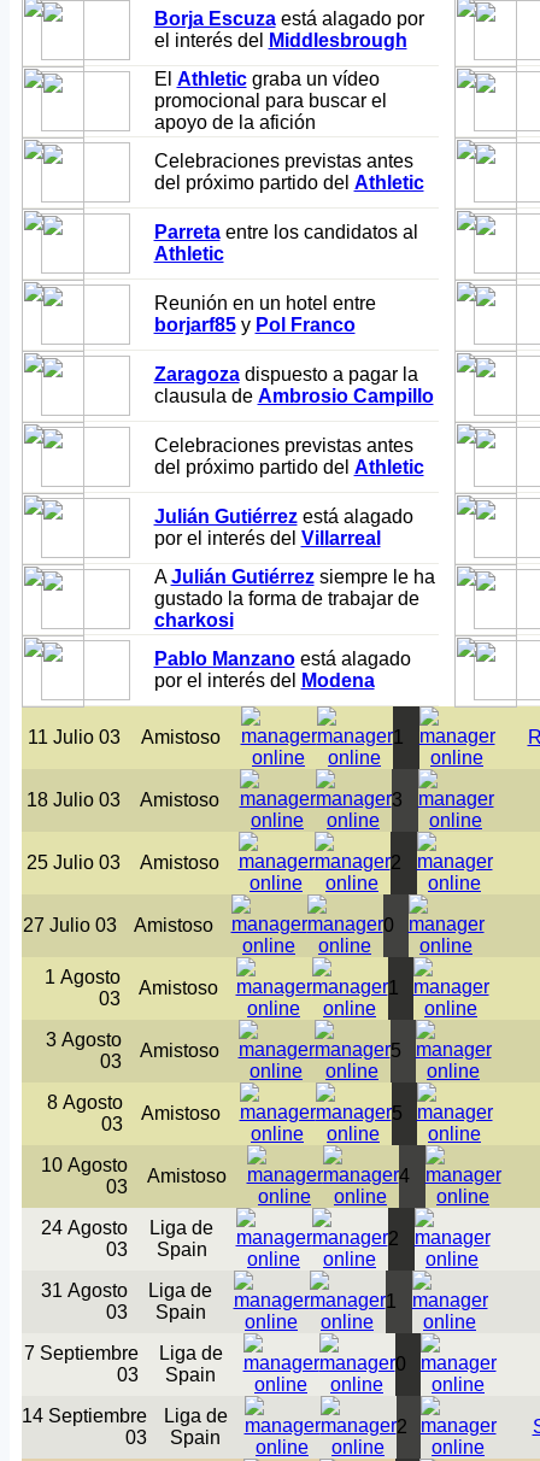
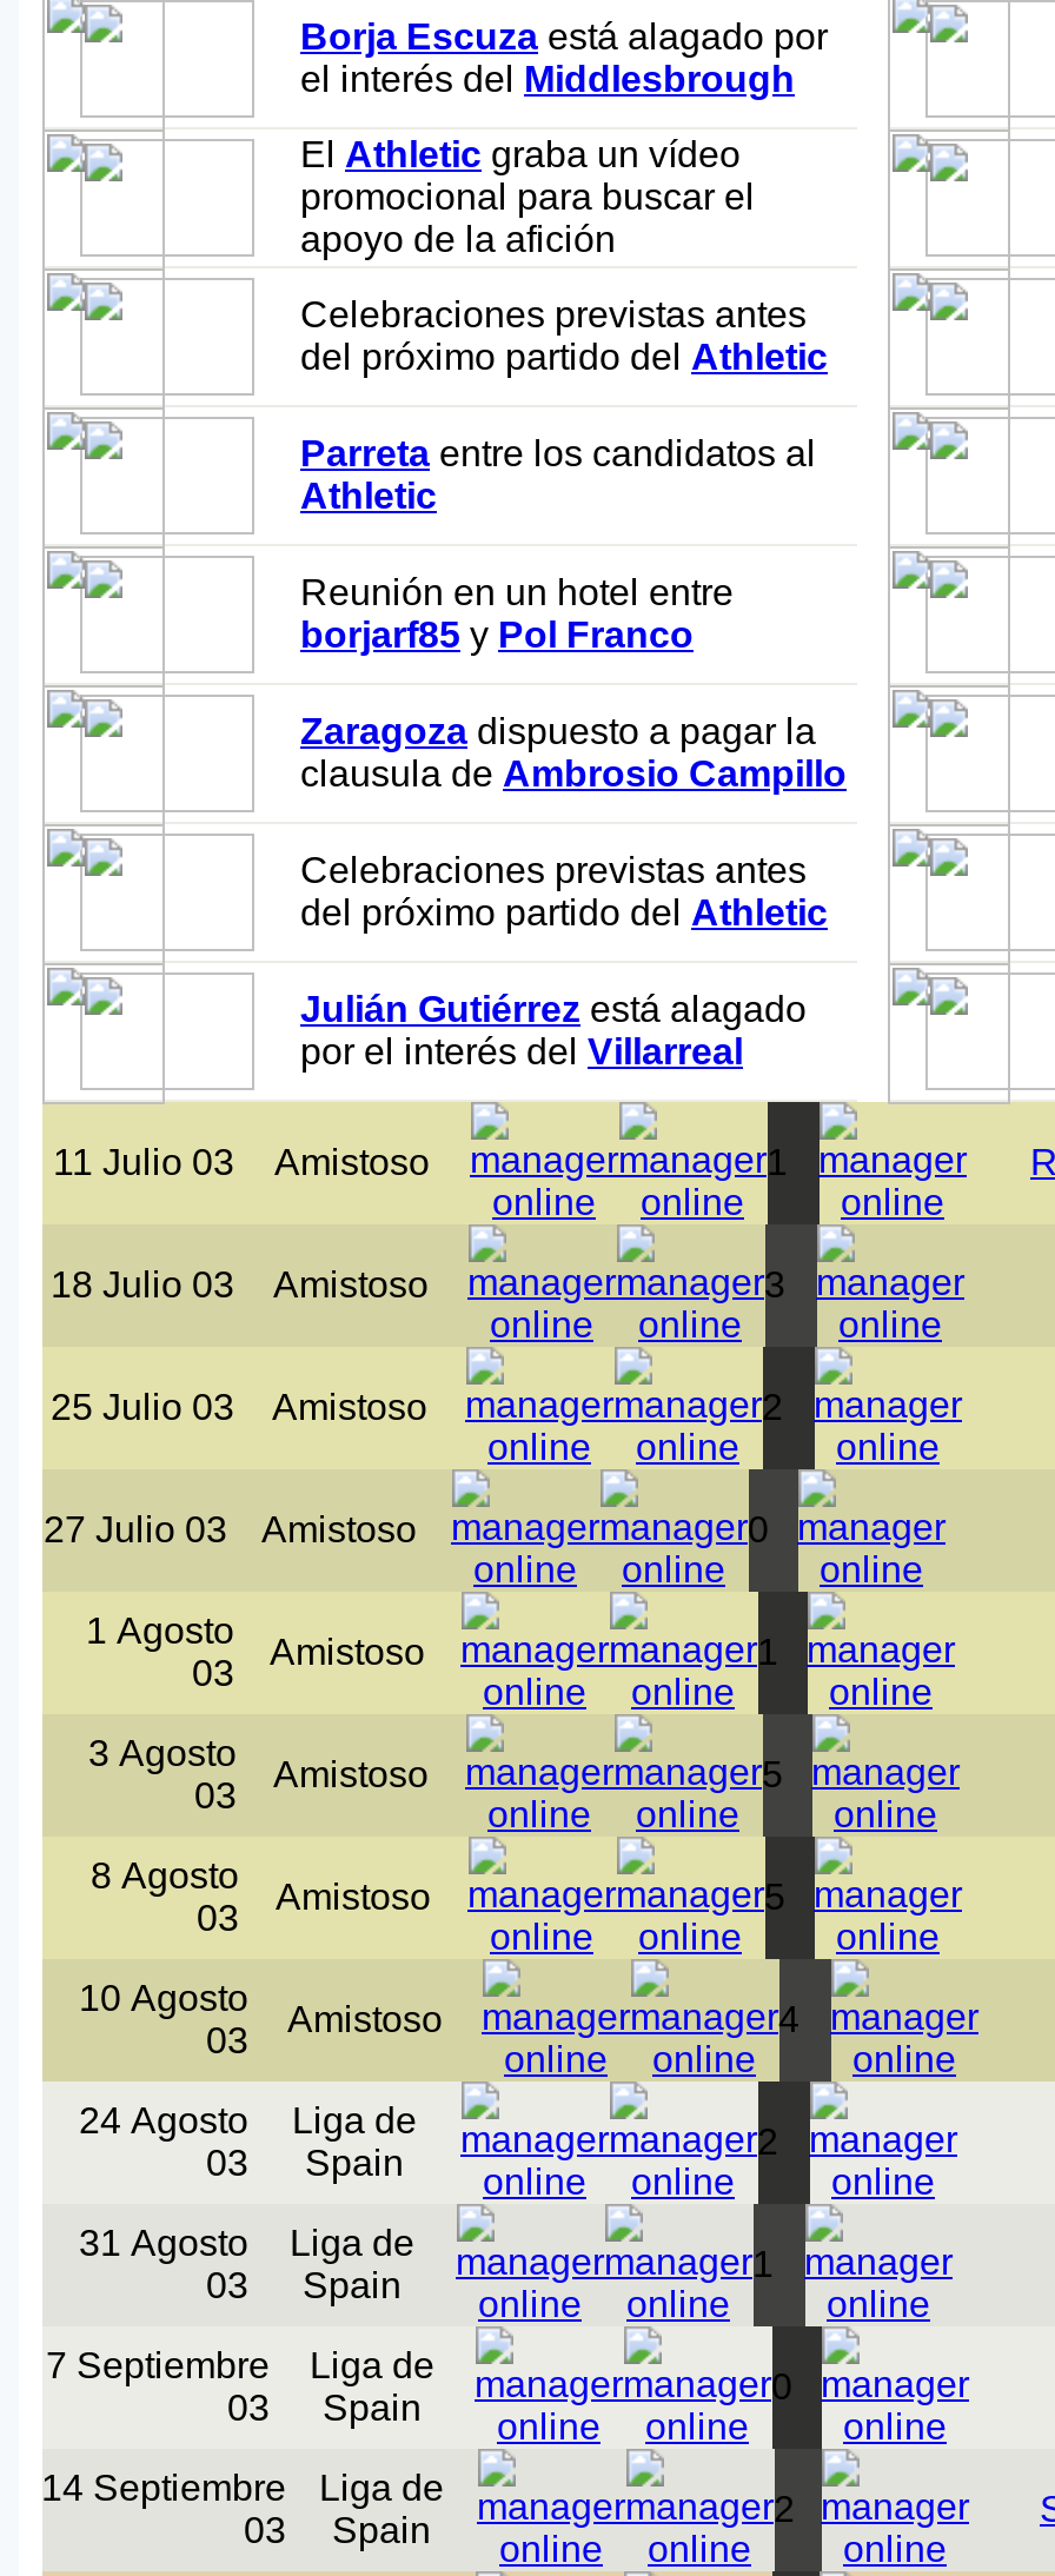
[154,567,435,691] A Julián Gutiérrez siempre le ha | gustado la forma de trabajar de | charkosi | Pablo Manzano está alagado | por el interés del Modena -> none

